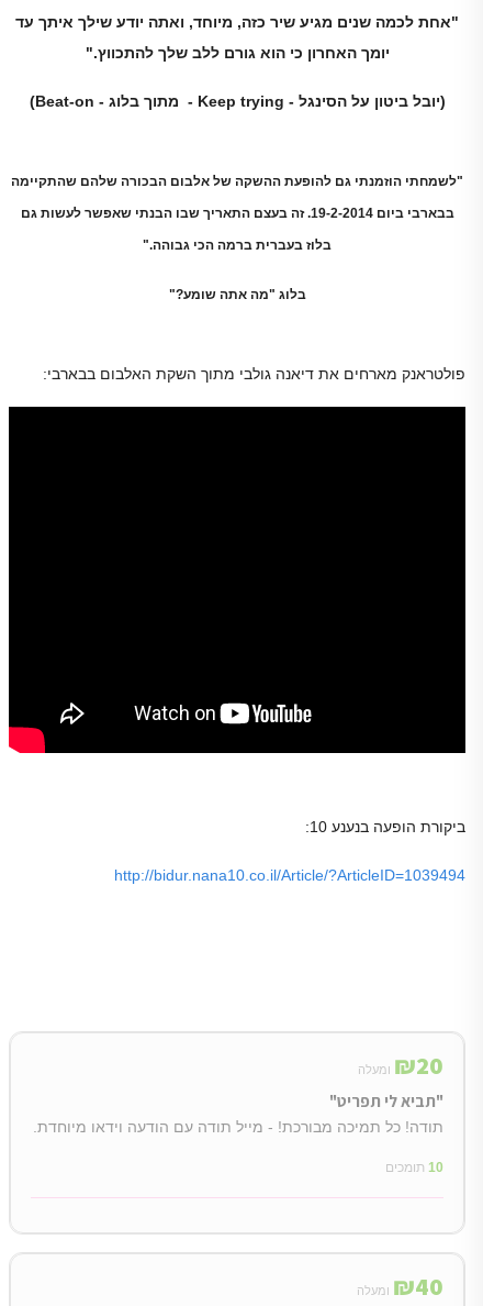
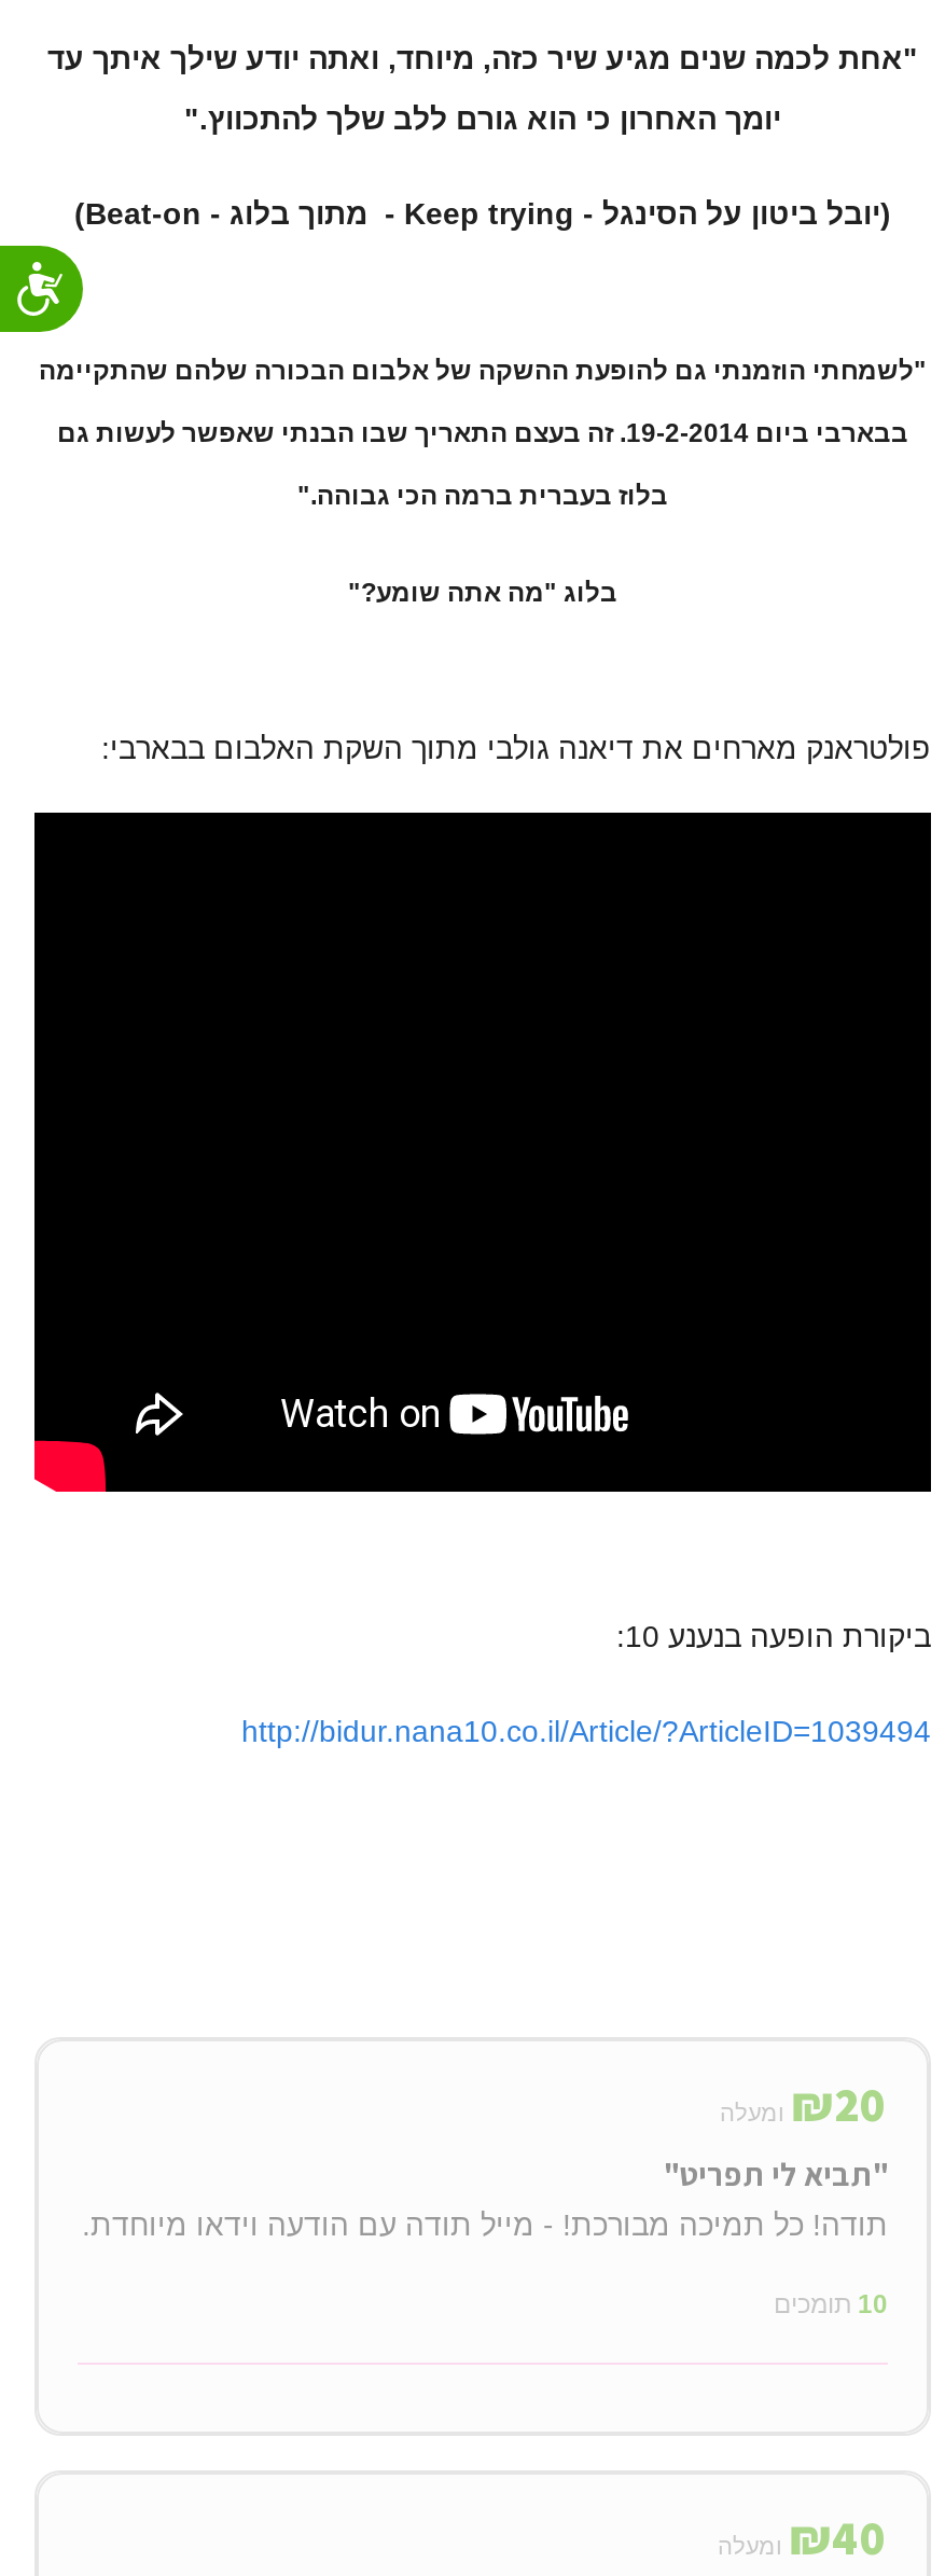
none -> [6,244,86,334] [image]

